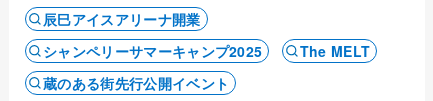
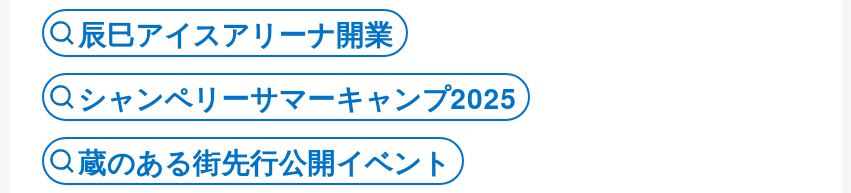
[300,40,370,60] The MELT -> none

